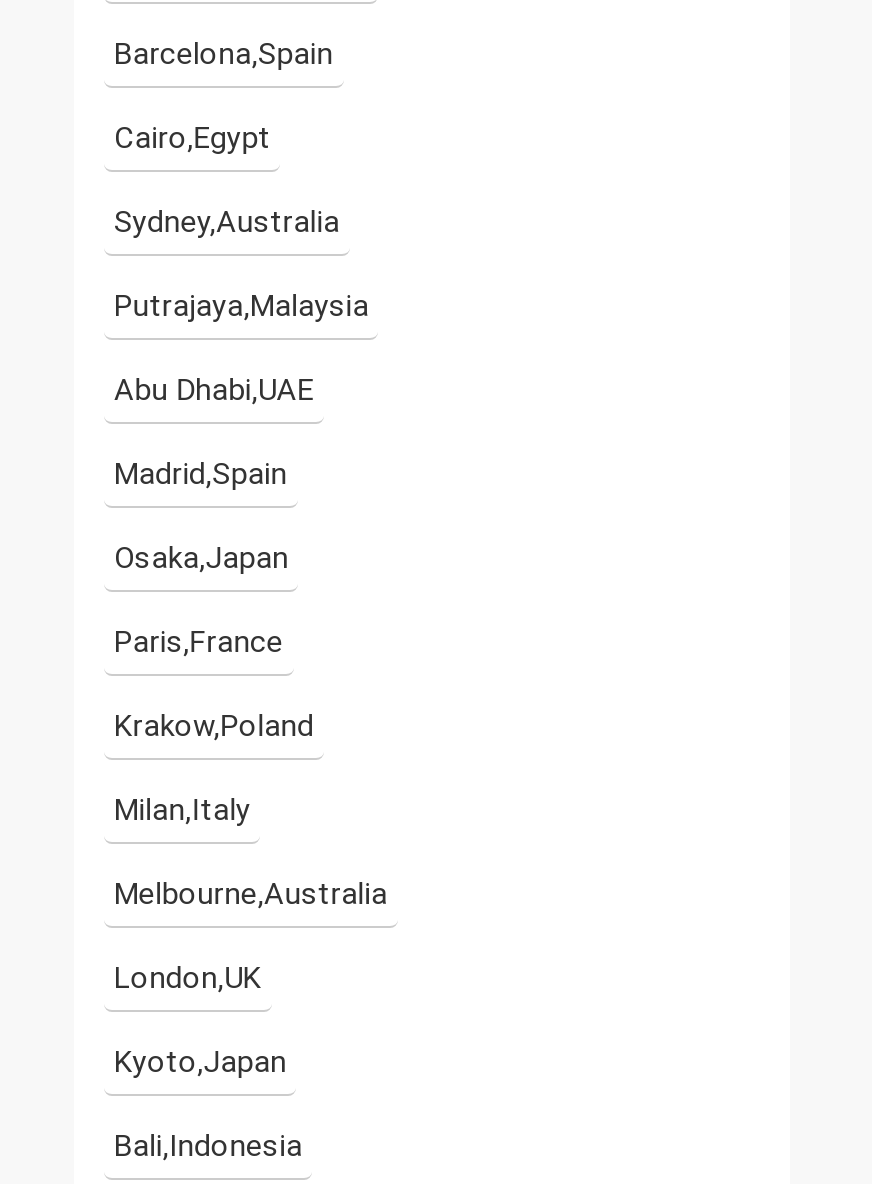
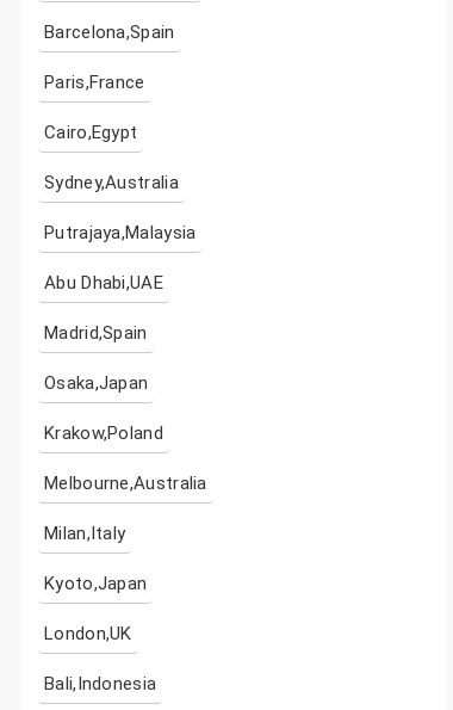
moved [114,120,369,576] -> [44,122,196,394]: Cairo,Egypt | Sydney,Australia | Putrajaya,Malaysia | Abu Dhabi,UAE | Madrid,Spain | Osaka,Japan
moved [114,624,283,660] -> [44,72,145,93]: Paris,France
moved [114,792,251,828] -> [44,523,126,544]: Milan,Italy
moved [114,876,387,912] -> [44,473,207,494]: Melbourne,Australia
moved [114,960,261,996] -> [44,623,132,644]: London,UK
moved [114,1044,287,1080] -> [44,573,147,594]: Kyoto,Japan

